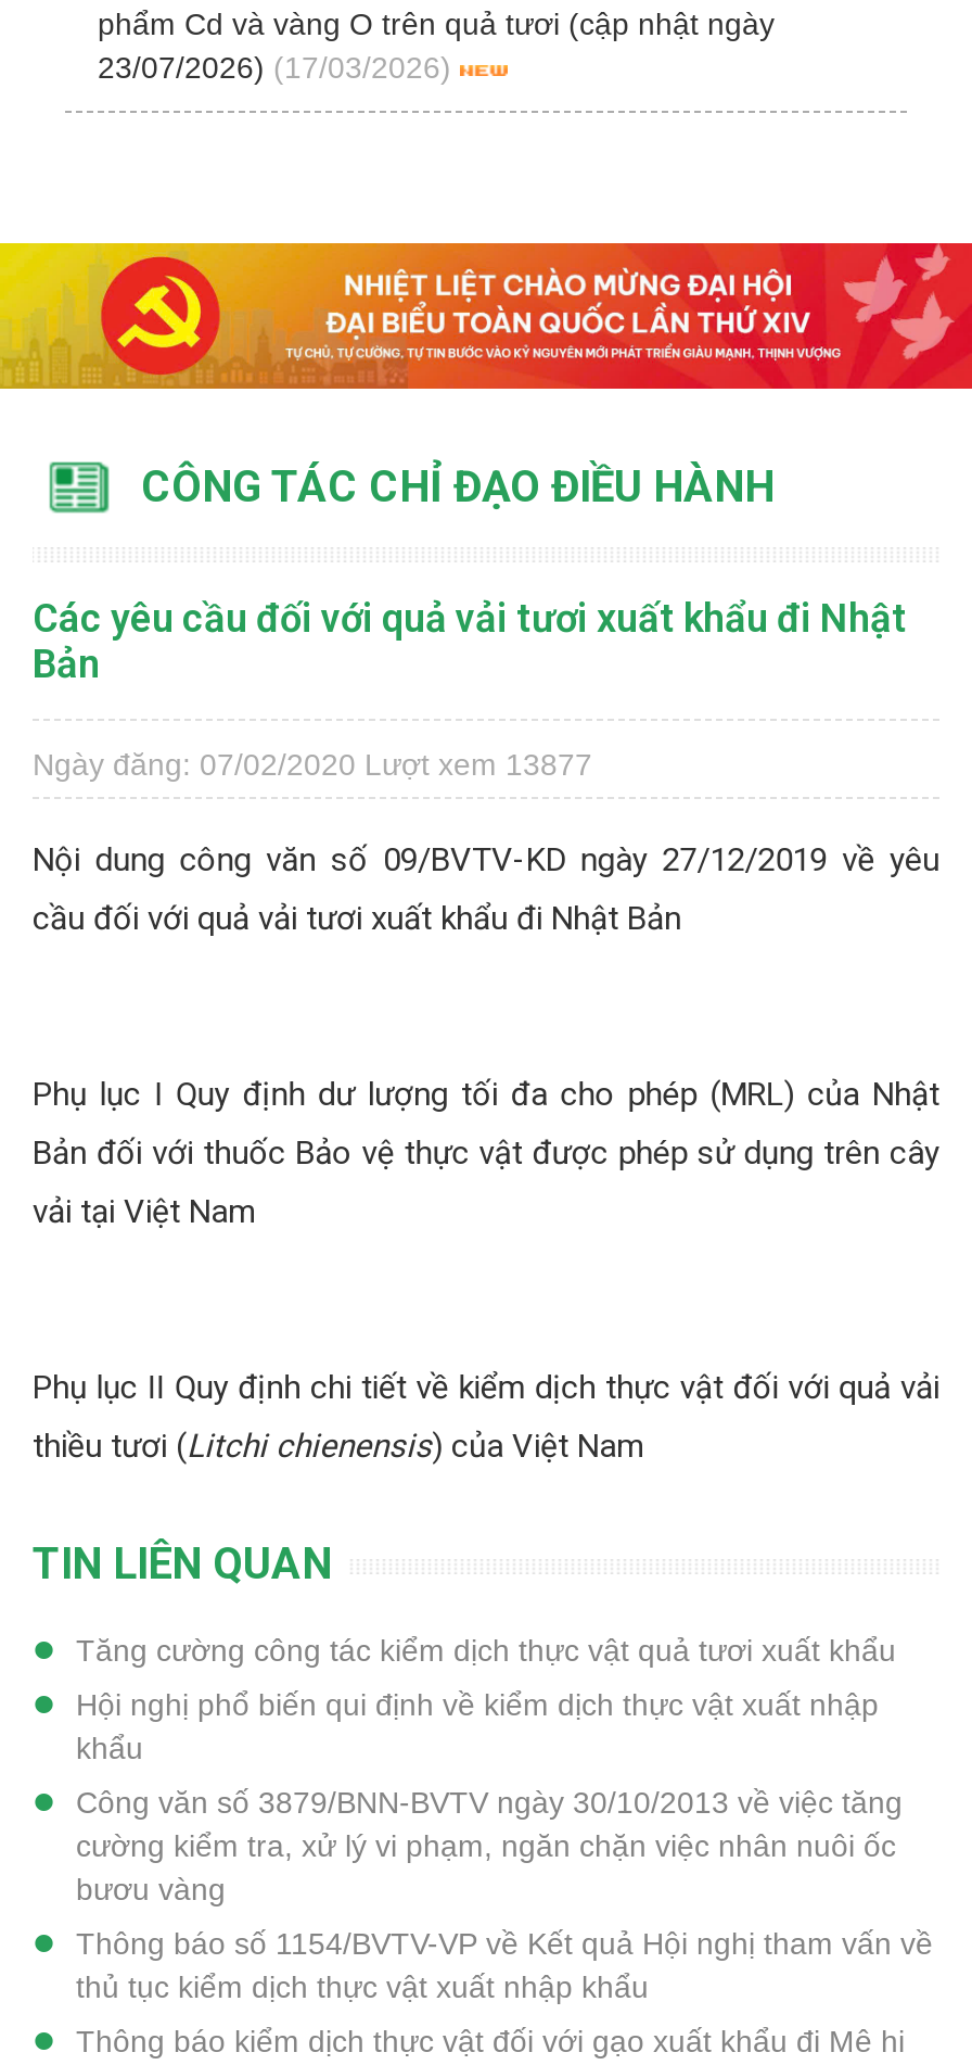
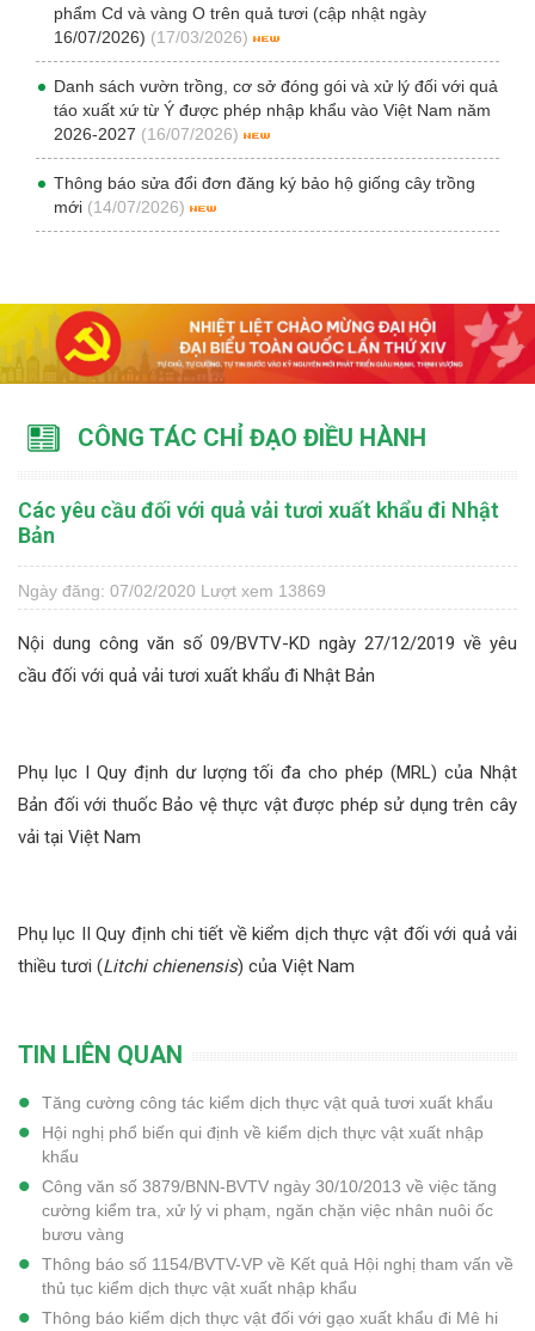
[98,50,451,85] 23/07/2026) (17/03/2026) -> [54,28,498,216] 16/07/2026) (17/03/2026) | Danh sách vườn trồng, cơ sở đóng gói và xử lý đối với quả | táo xuất xứ từ Ý được phép nhập khẩu vào Việt Nam năm | 2026-2027 (16/07/2026) | Thông báo sửa đổi đơn đăng ký bảo hộ giống cây trồng | mới (14/07/2026)
[33,747,592,782] Ngày đăng: 07/02/2020 Lượt xem 13877 -> [18,581,326,601] Ngày đăng: 07/02/2020 Lượt xem 13869

